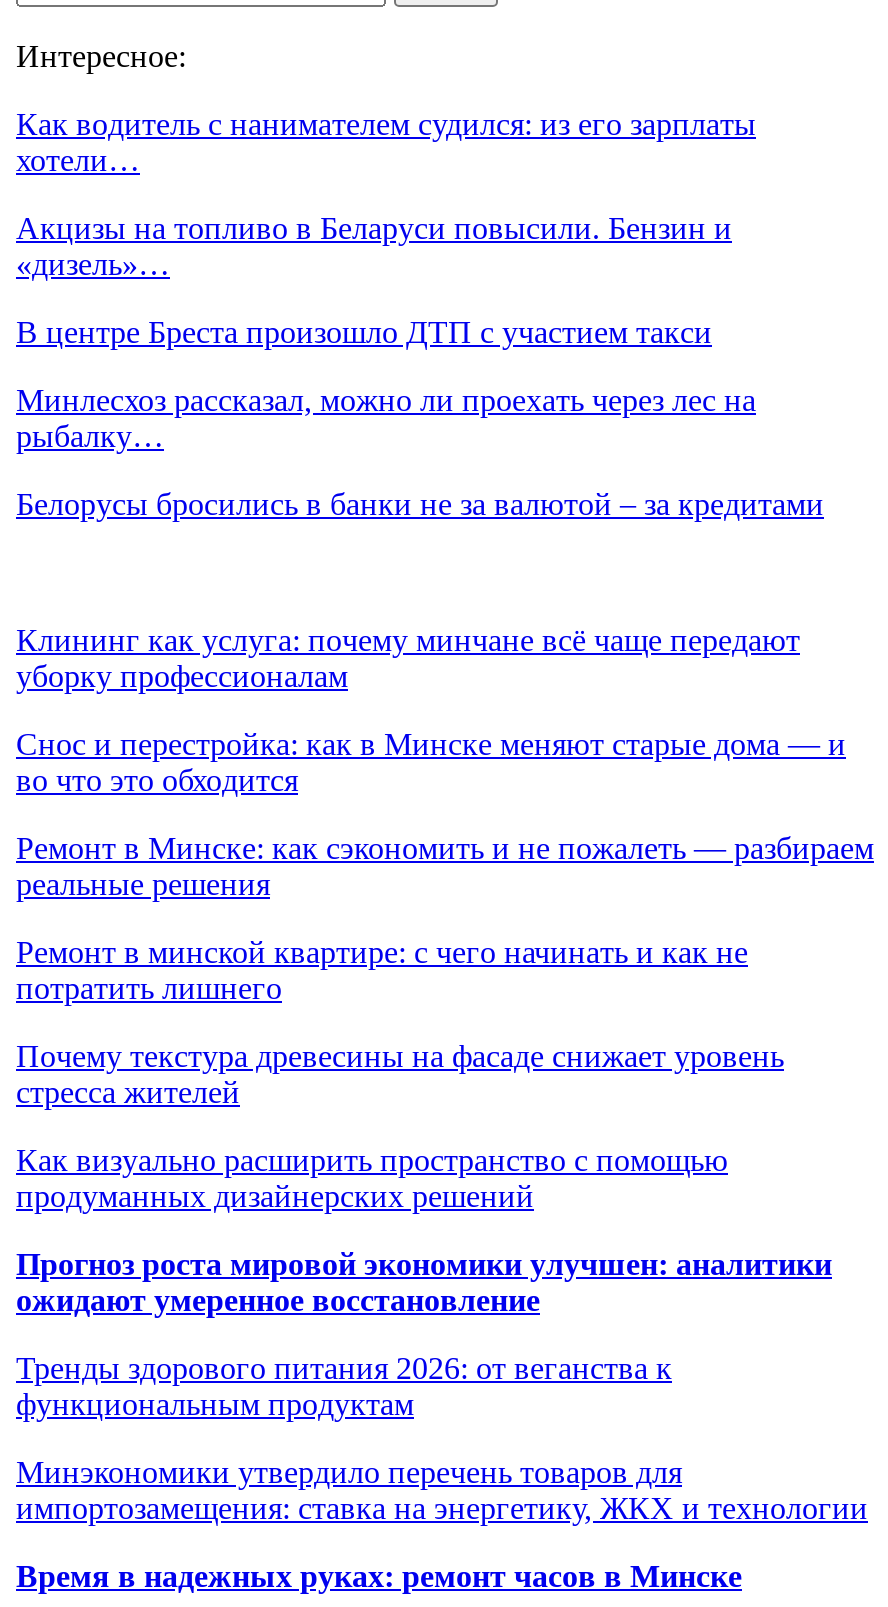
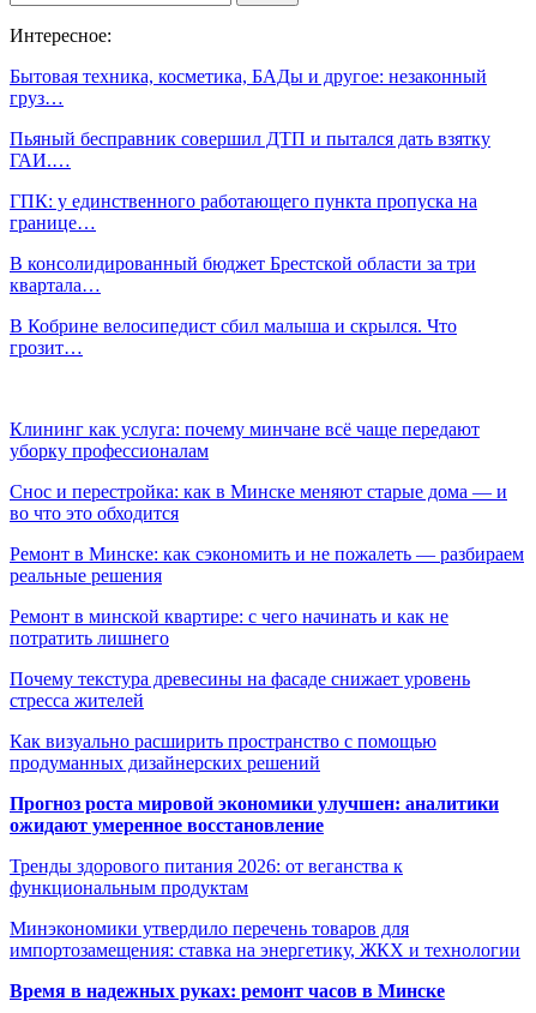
[16,108,756,178] Как водитель с нанимателем судился: из его зарплаты | хотели… -> [10,66,487,108] Бытовая техника, косметика, БАДы и другое: незаконный | груз…
[16,212,732,282] Акцизы на топливо в Беларуси повысили. Бензин и | «дизель»… -> [10,129,490,171] Пьяный бесправник совершил ДТП и пытался дать взятку | ГАИ.…
[16,316,712,350] В центре Бреста произошло ДТП с участием такси -> [10,191,477,233] ГПК: у единственного работающего пункта пропуска на | границе…
[16,384,756,454] Минлесхоз рассказал, можно ли проехать через лес на | рыбалку… -> [10,254,476,296] В консолидированный бюджет Брестской области за три | квартала…
[16,488,824,522] Белорусы бросились в банки не за валютой – за кредитами -> [10,316,457,358] В Кобрине велосипедист сбил малыша и скрылся. Что | грозит…

